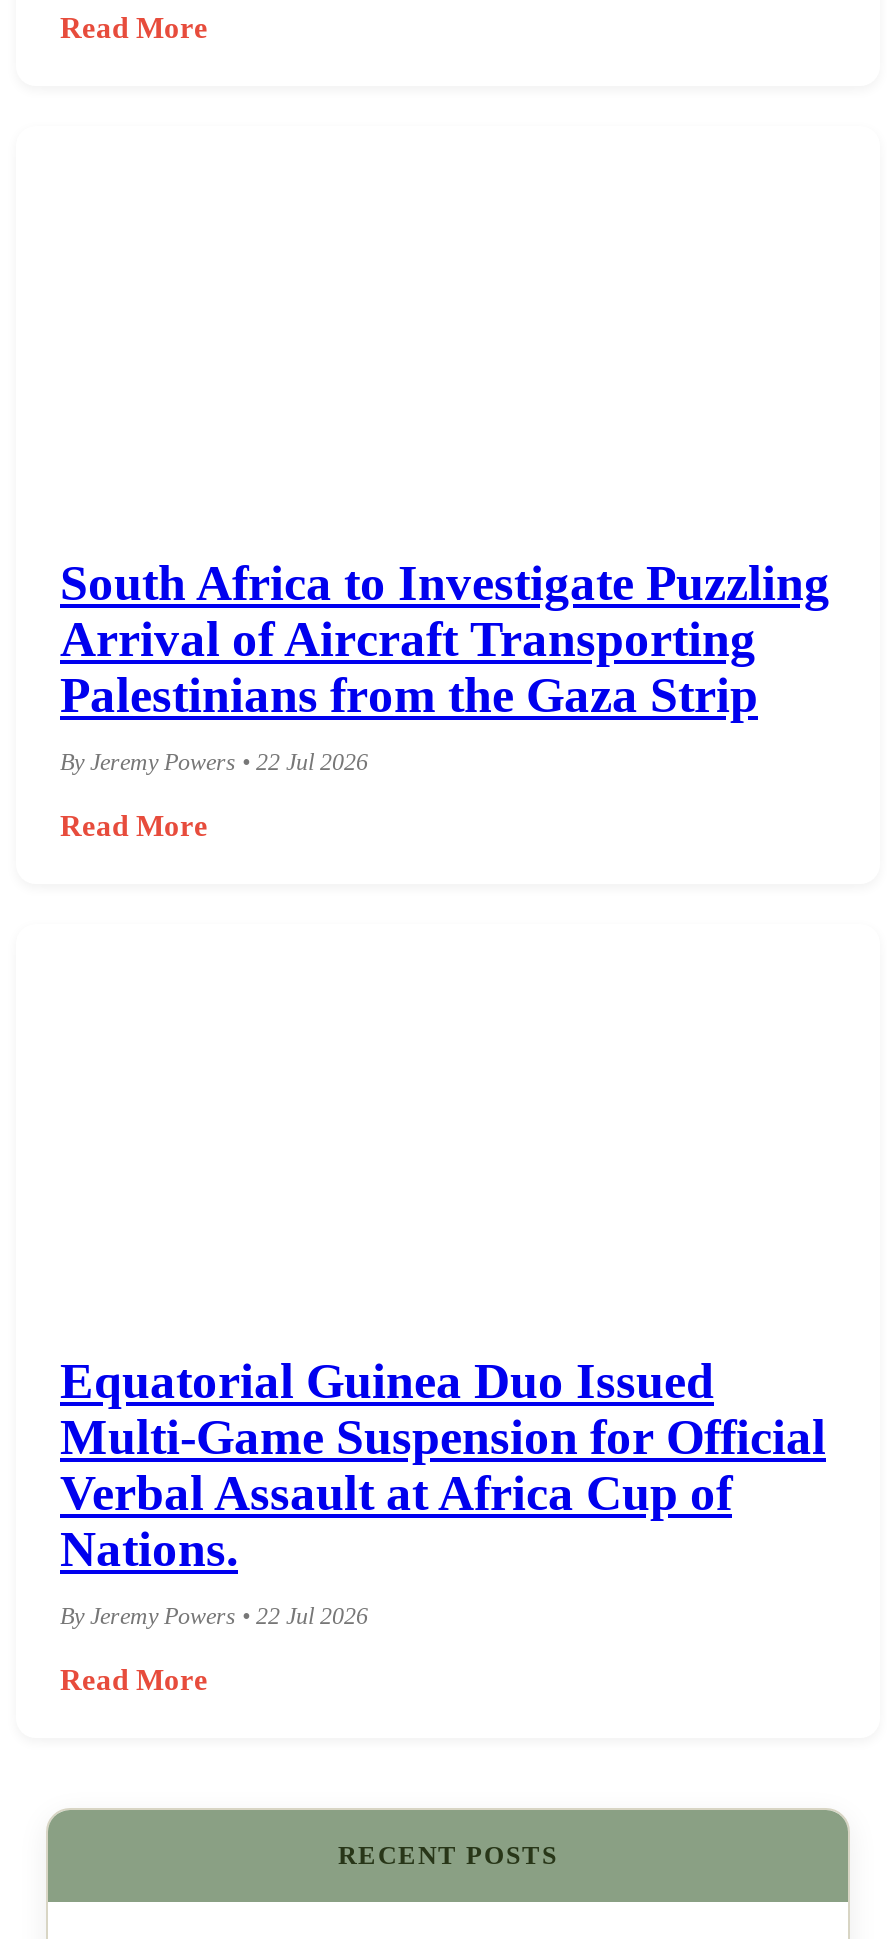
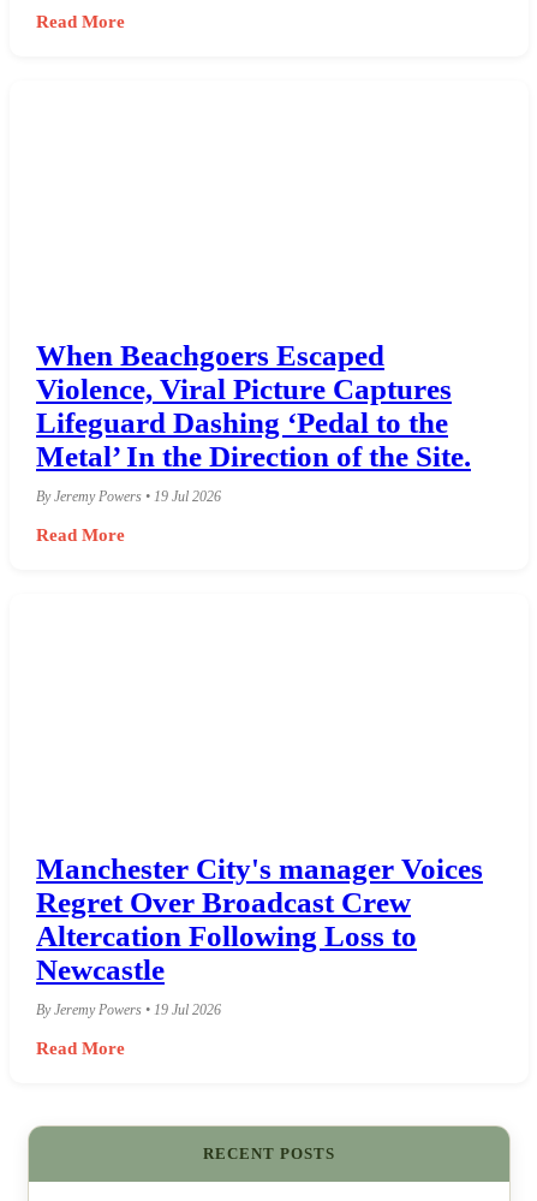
[60,556,830,722] South Africa to Investigate Puzzling | Arrival of Aircraft Transporting | Palestinians from the Gaza Strip -> [36,339,471,472] When Beachgoers Escaped | Violence, Viral Picture Captures | Lifeguard Dashing ‘Pedal to the | Metal’ In the Direction of the Site.
[60,748,368,776] By Jeremy Powers • 22 Jul 2026 -> [36,488,221,505] By Jeremy Powers • 19 Jul 2026
[60,1354,826,1576] Equatorial Guinea Duo Issued | Multi-Game Suspension for Official | Verbal Assault at Africa Cup of | Nations. -> [36,852,483,986] Manchester City's manager Voices | Regret Over Broadcast Crew | Altercation Following Loss to | Newcastle
[60,1602,368,1630] By Jeremy Powers • 22 Jul 2026 -> [36,1001,221,1018] By Jeremy Powers • 19 Jul 2026

